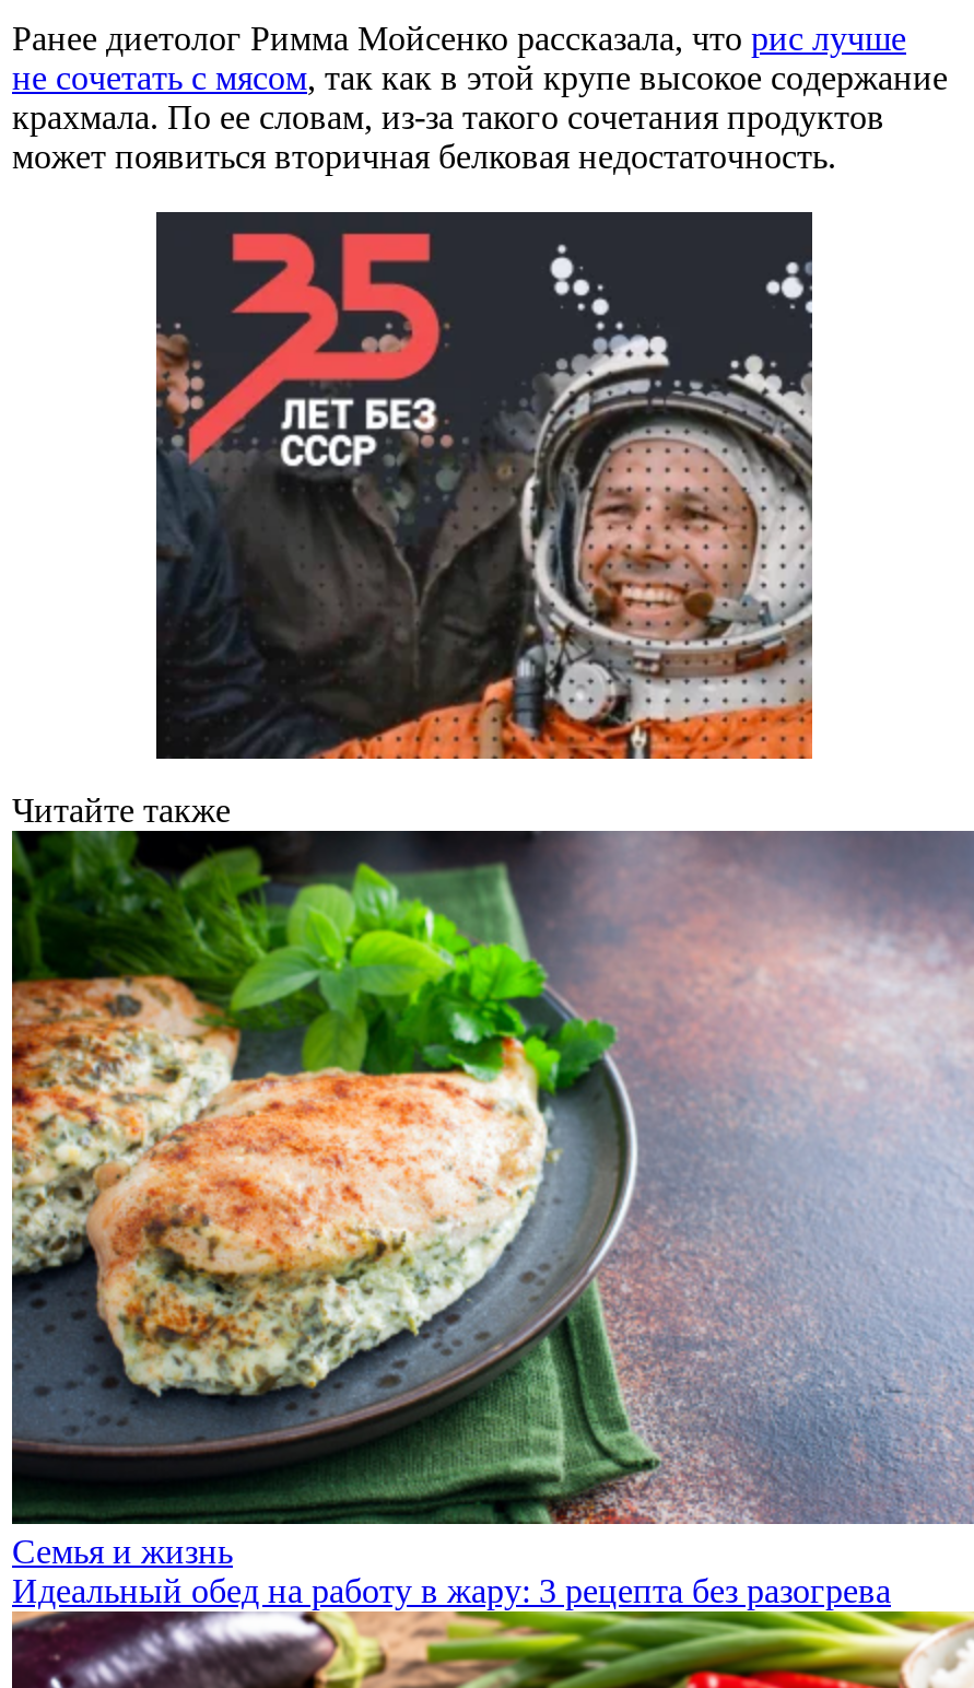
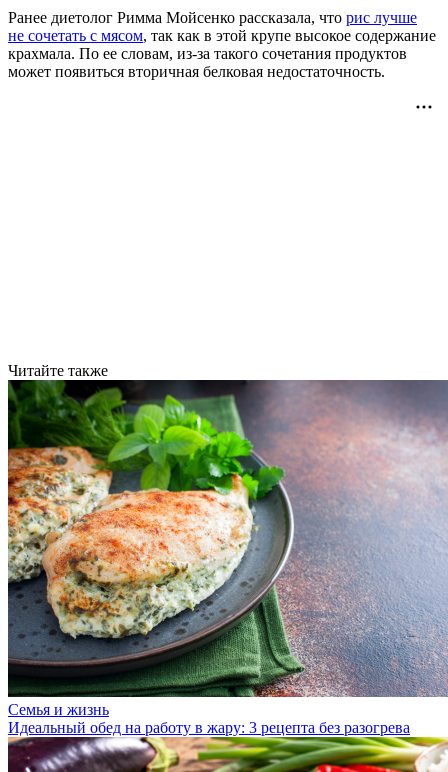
[154,210,814,761] [image] -> none

